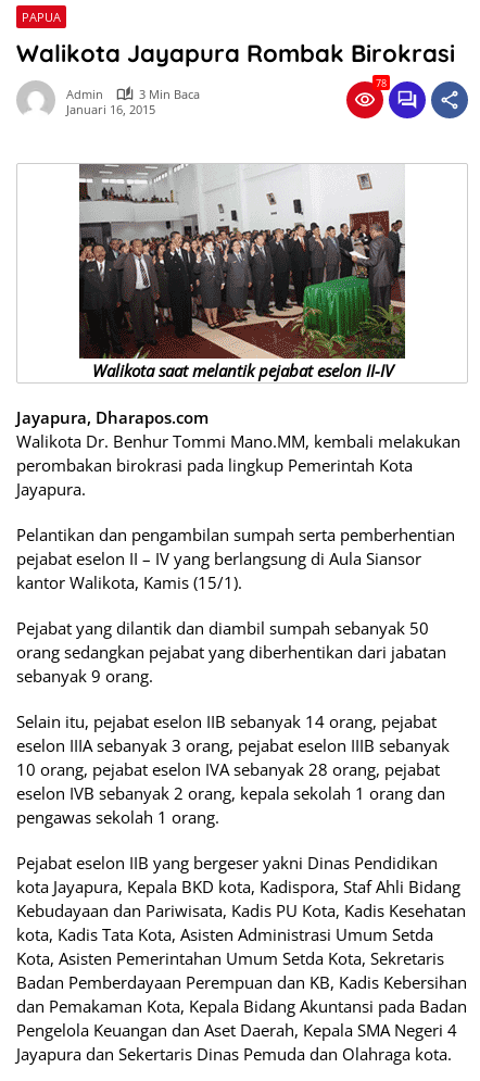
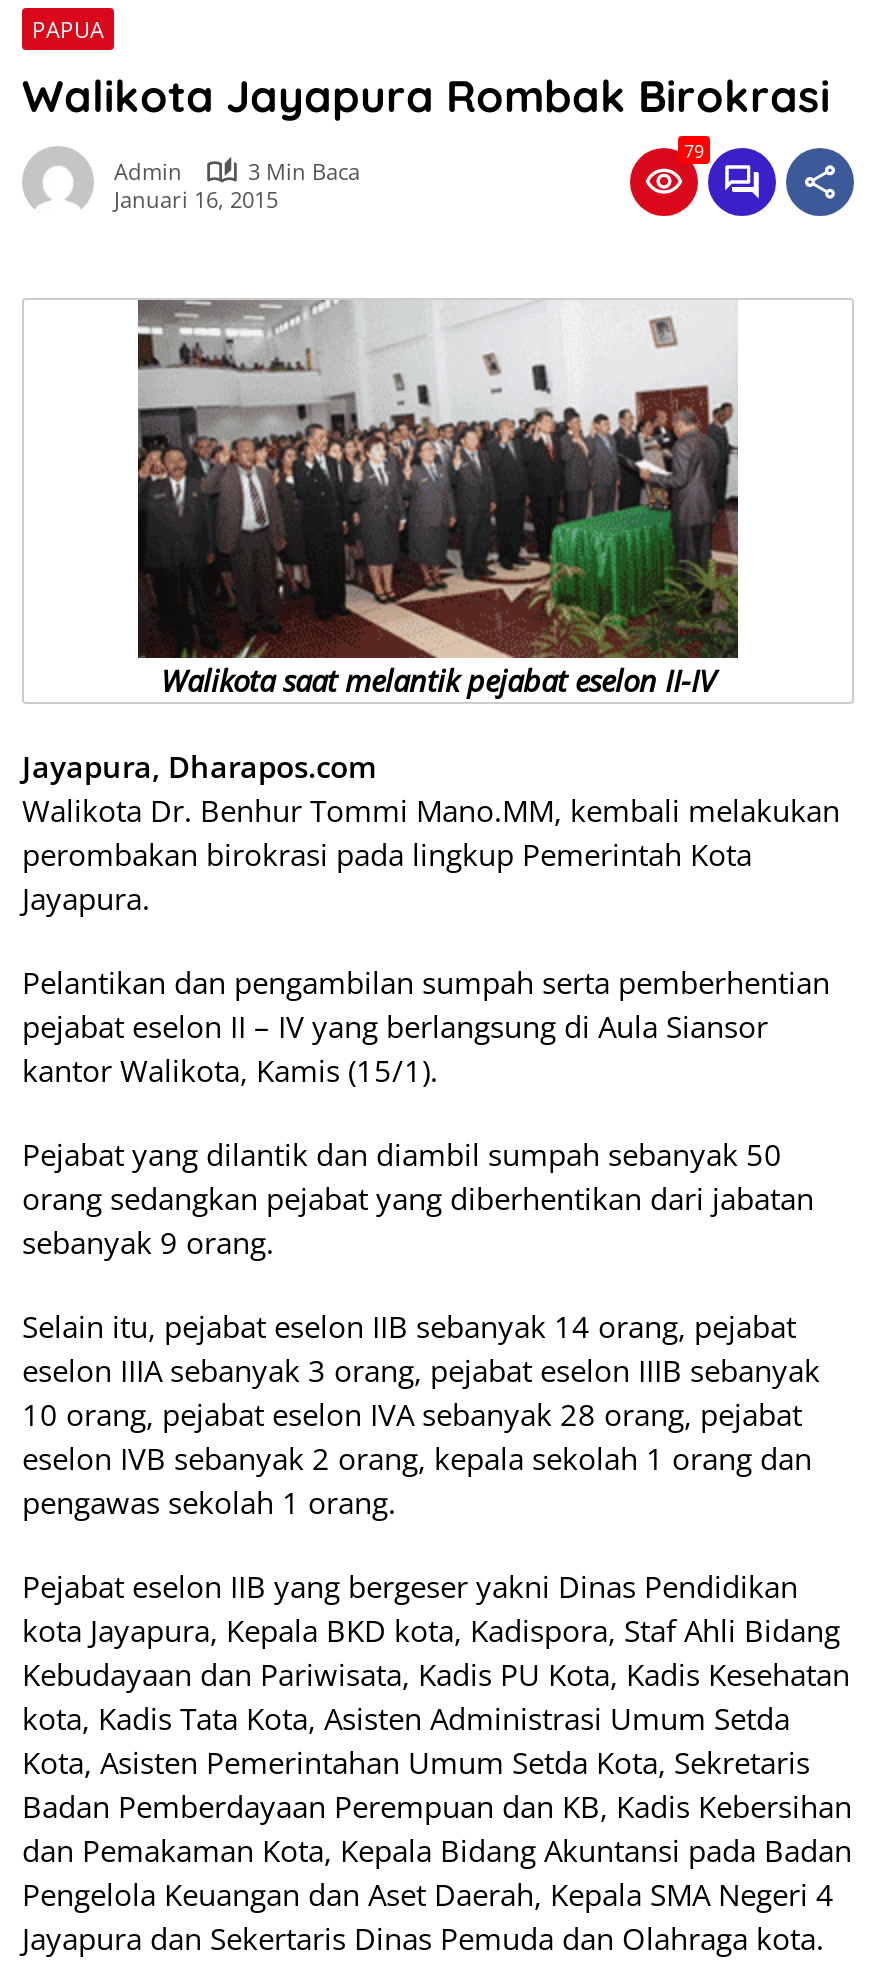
[376,76,387,90] 78 -> [684,138,704,164] 79

